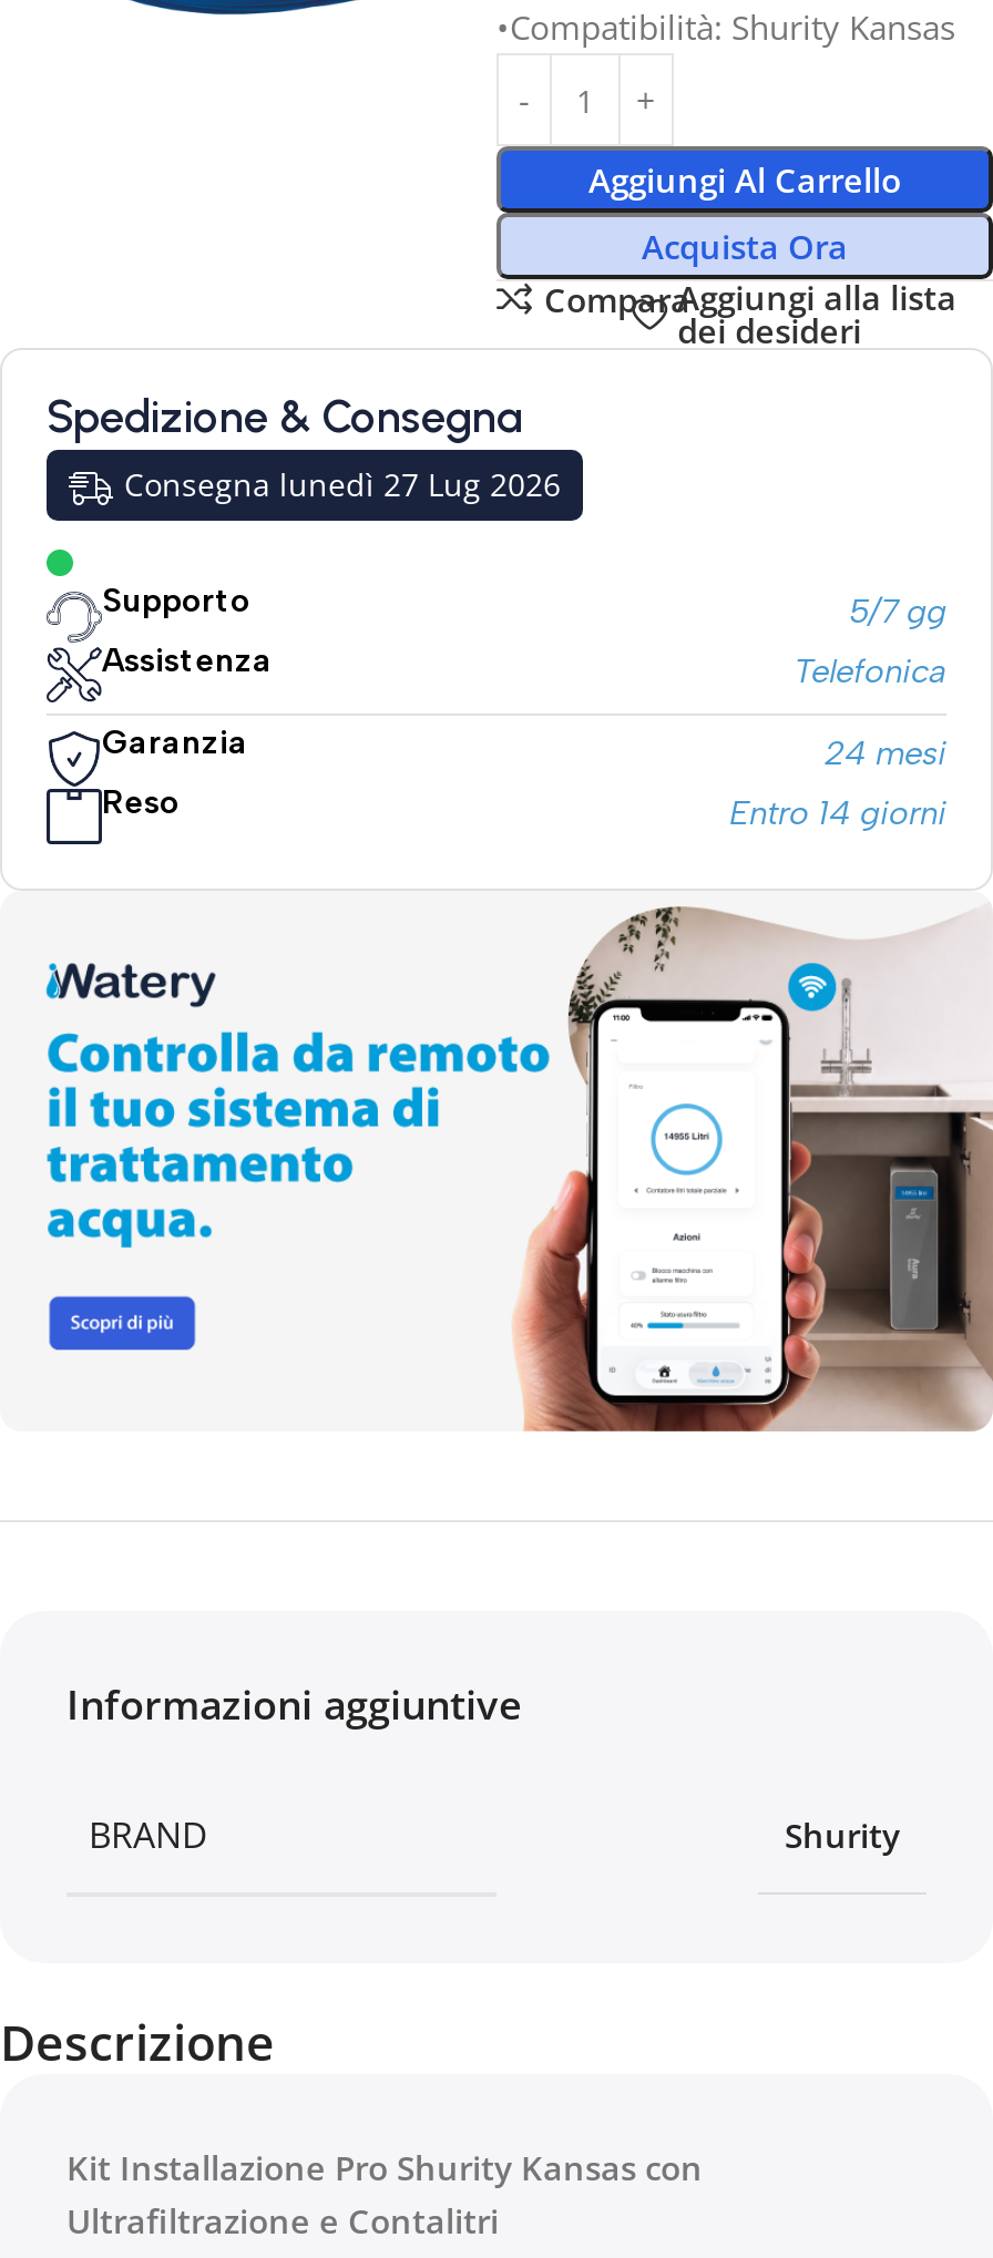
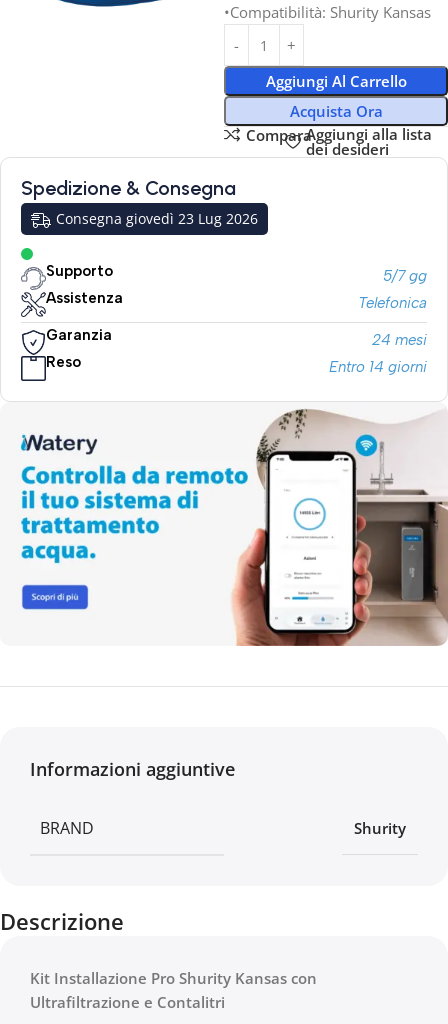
[124,463,561,505] Consegna lunedì 27 Lug 2026 -> [56,209,258,228] Consegna giovedì 23 Lug 2026

